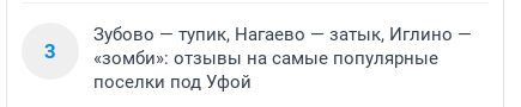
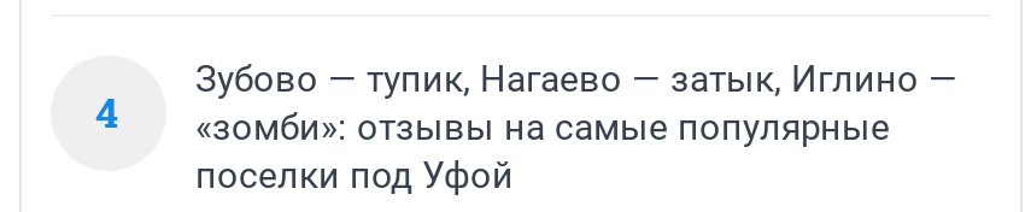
[44,37,438,69] 3 «зомби»: отзывы на самые популярные -> [95,85,890,150] 4 «зомби»: отзывы на самые популярные

